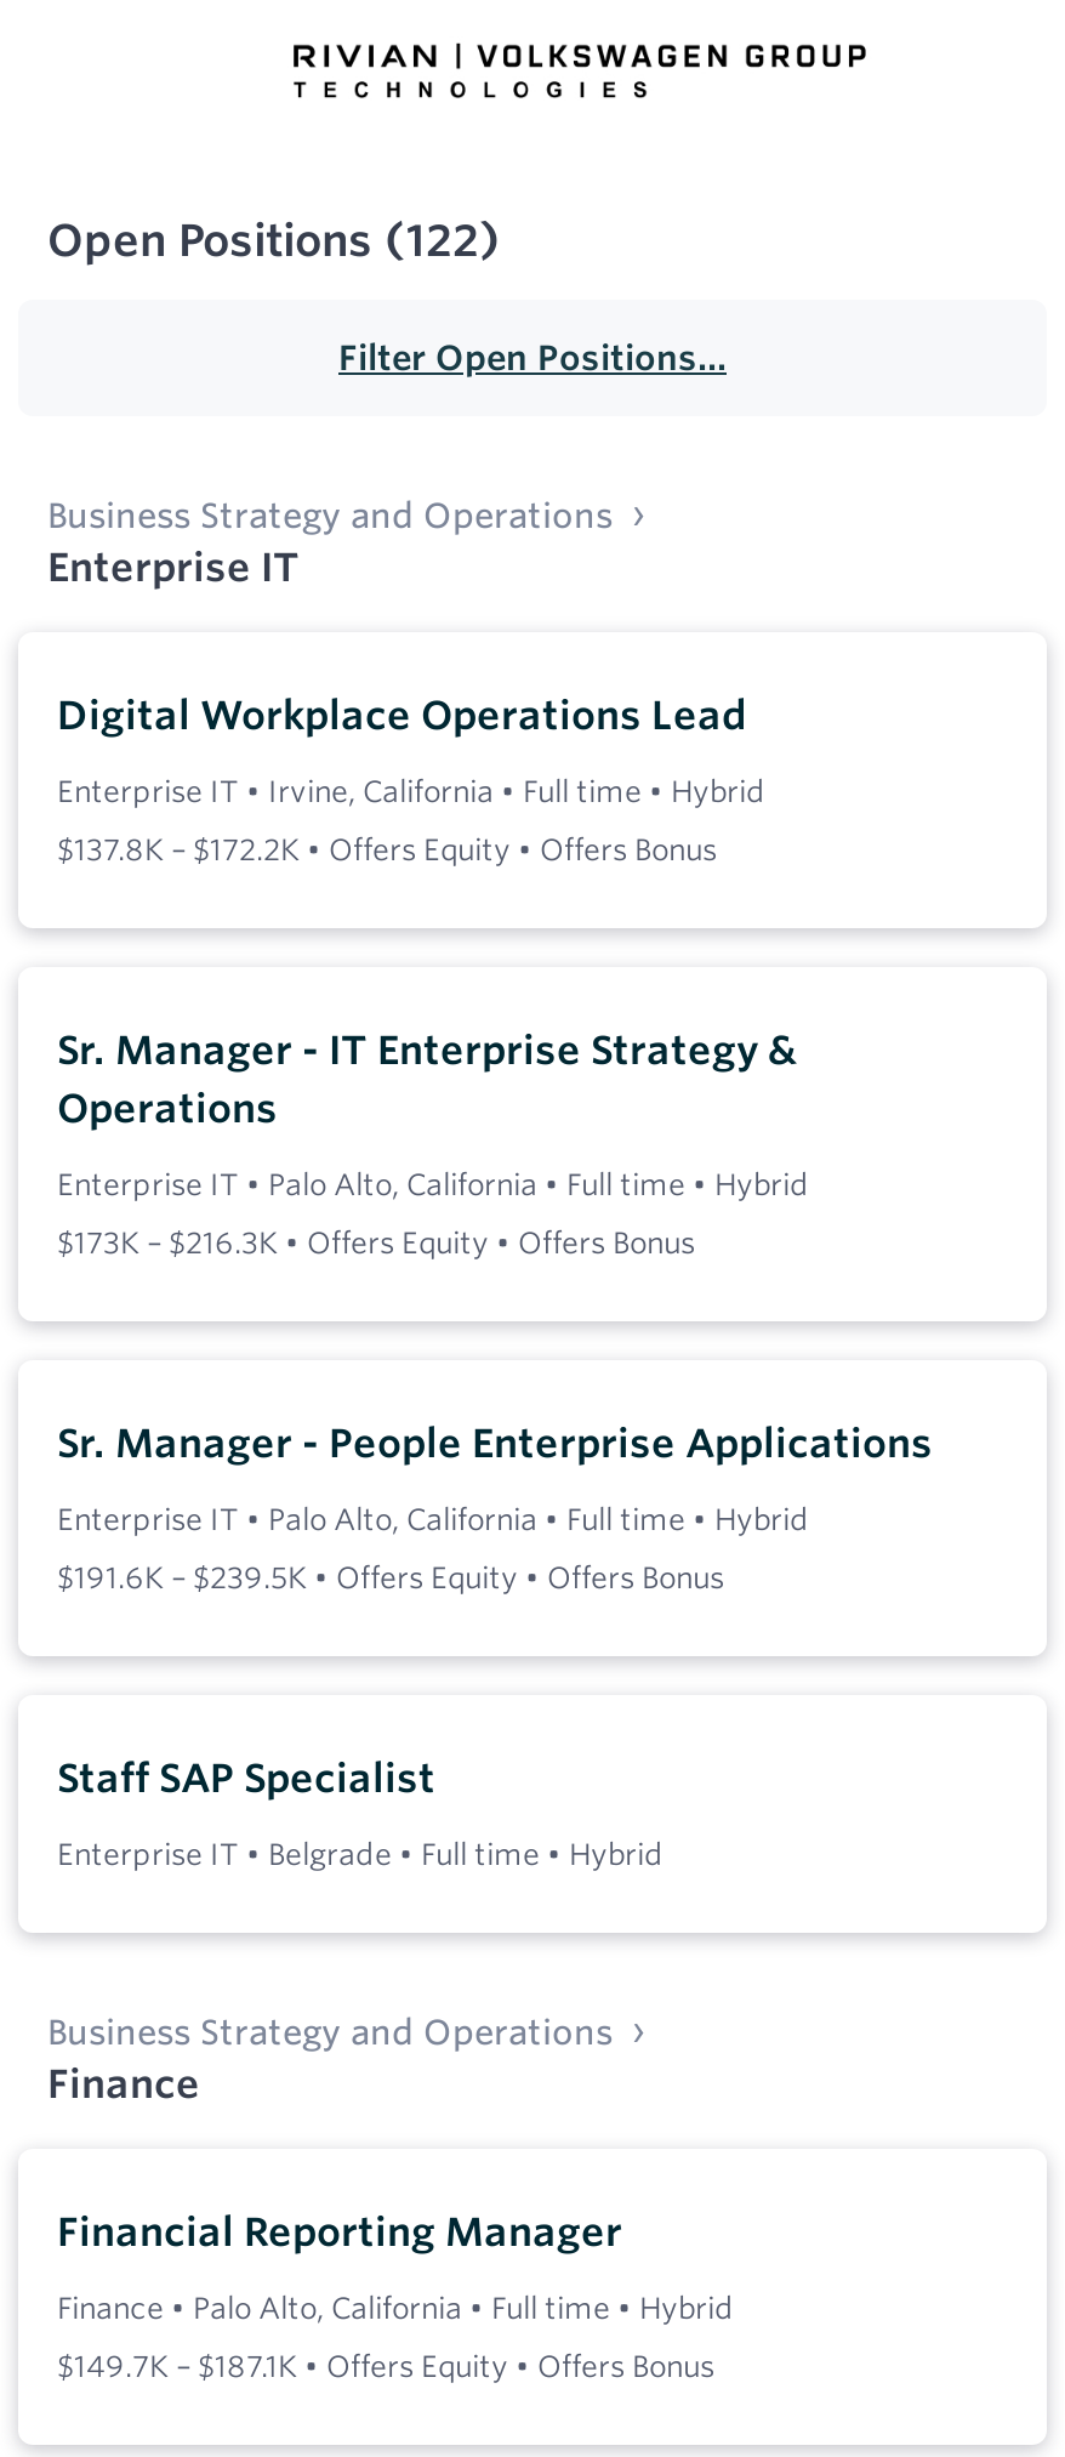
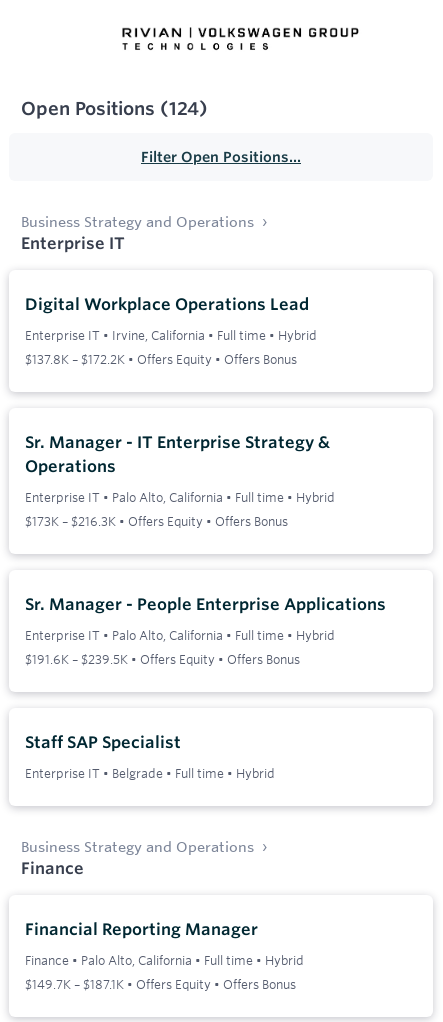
[47,213,501,266] Open Positions (122) -> [21,97,208,119] Open Positions (124)

